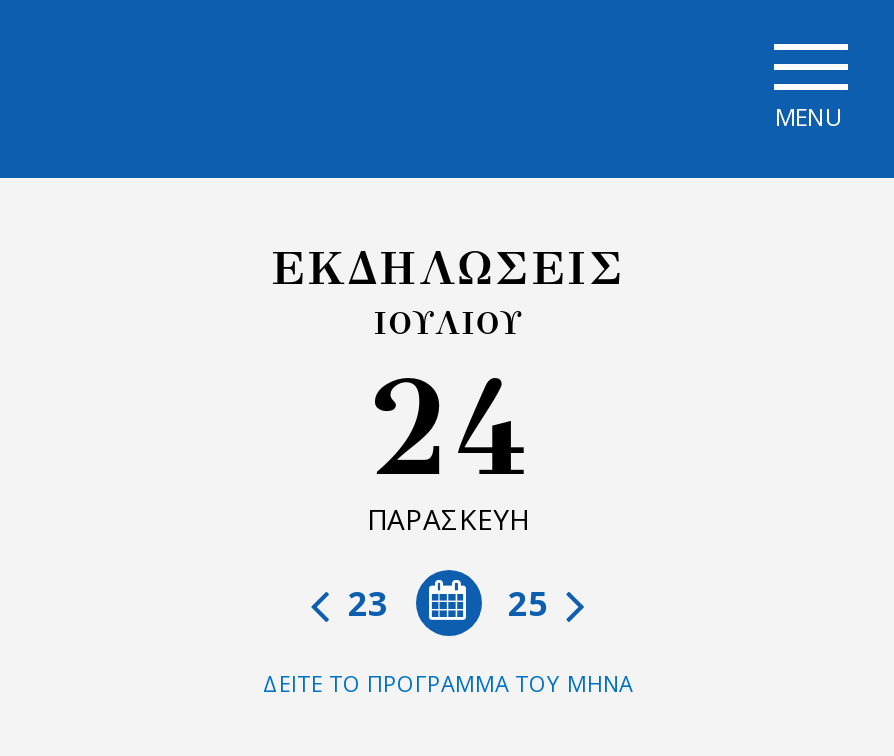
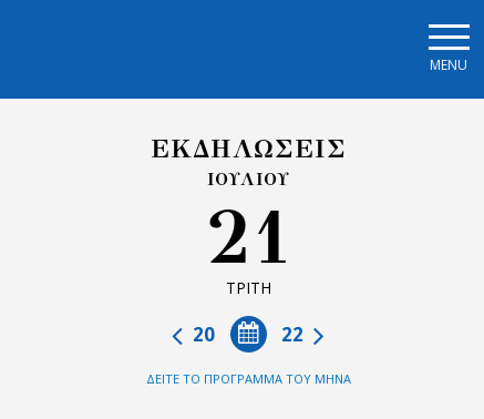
[366,346,530,538] 24 | ΠΑΡΑΣΚΕΥΗ -> [205,192,291,298] 21 | ΤΡΙΤΗ
[340,580,556,626] 25 | 23 -> [188,321,308,347] 22 | 20

